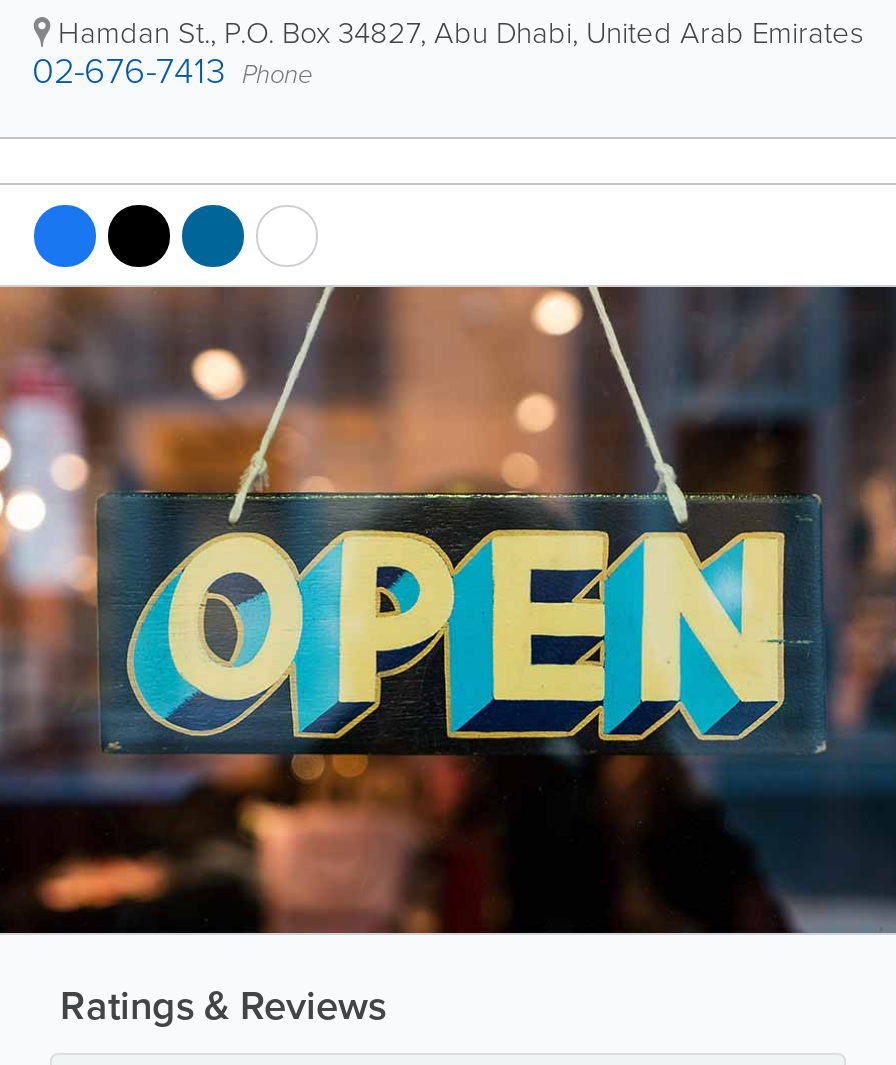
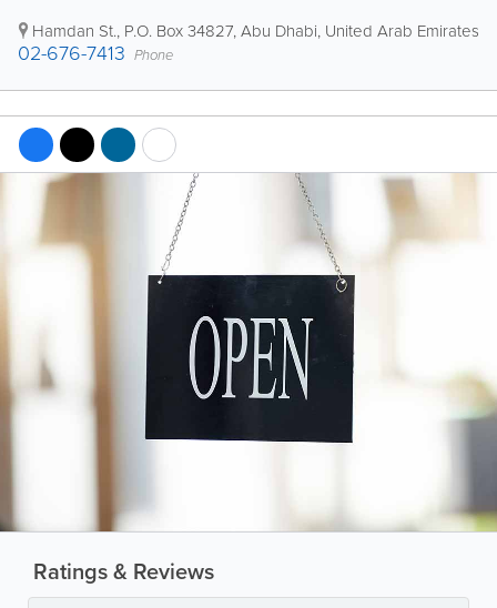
[6,285,890,935] [image] -> [3,173,494,533] [image]

